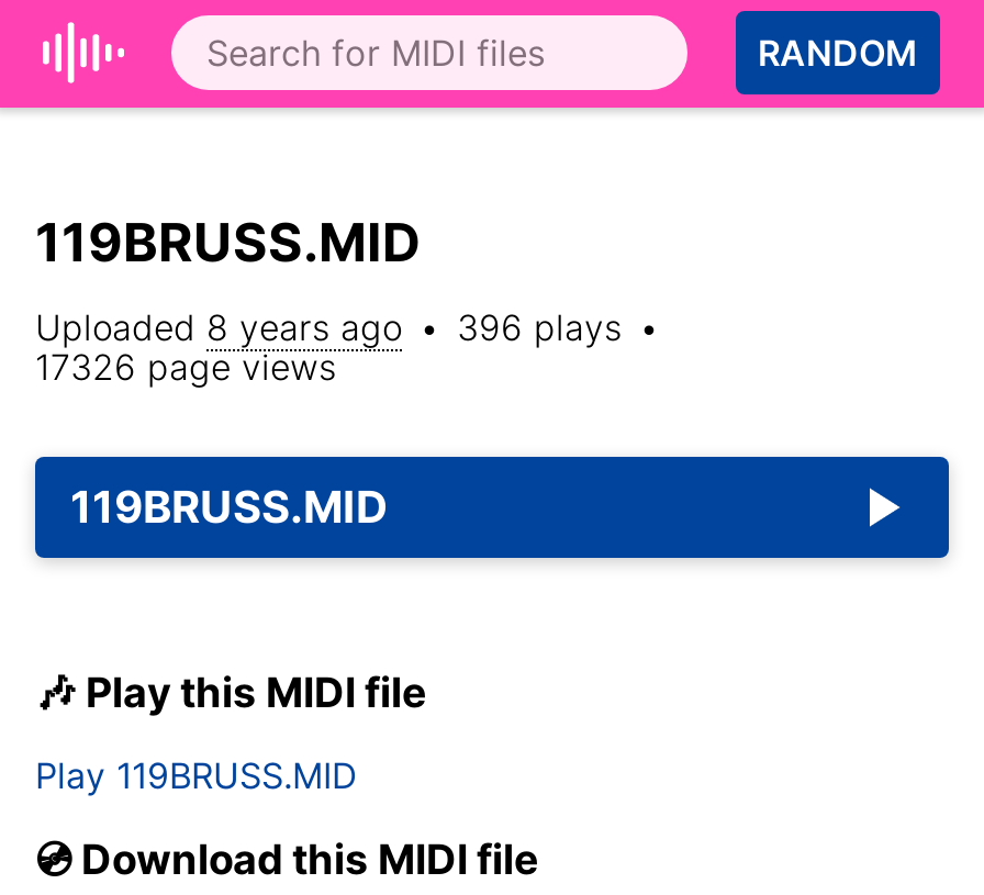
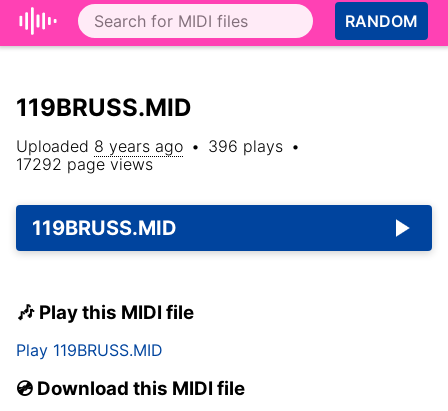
[35,345,336,389] 17326 page views -> [16,154,153,174] 17292 page views

